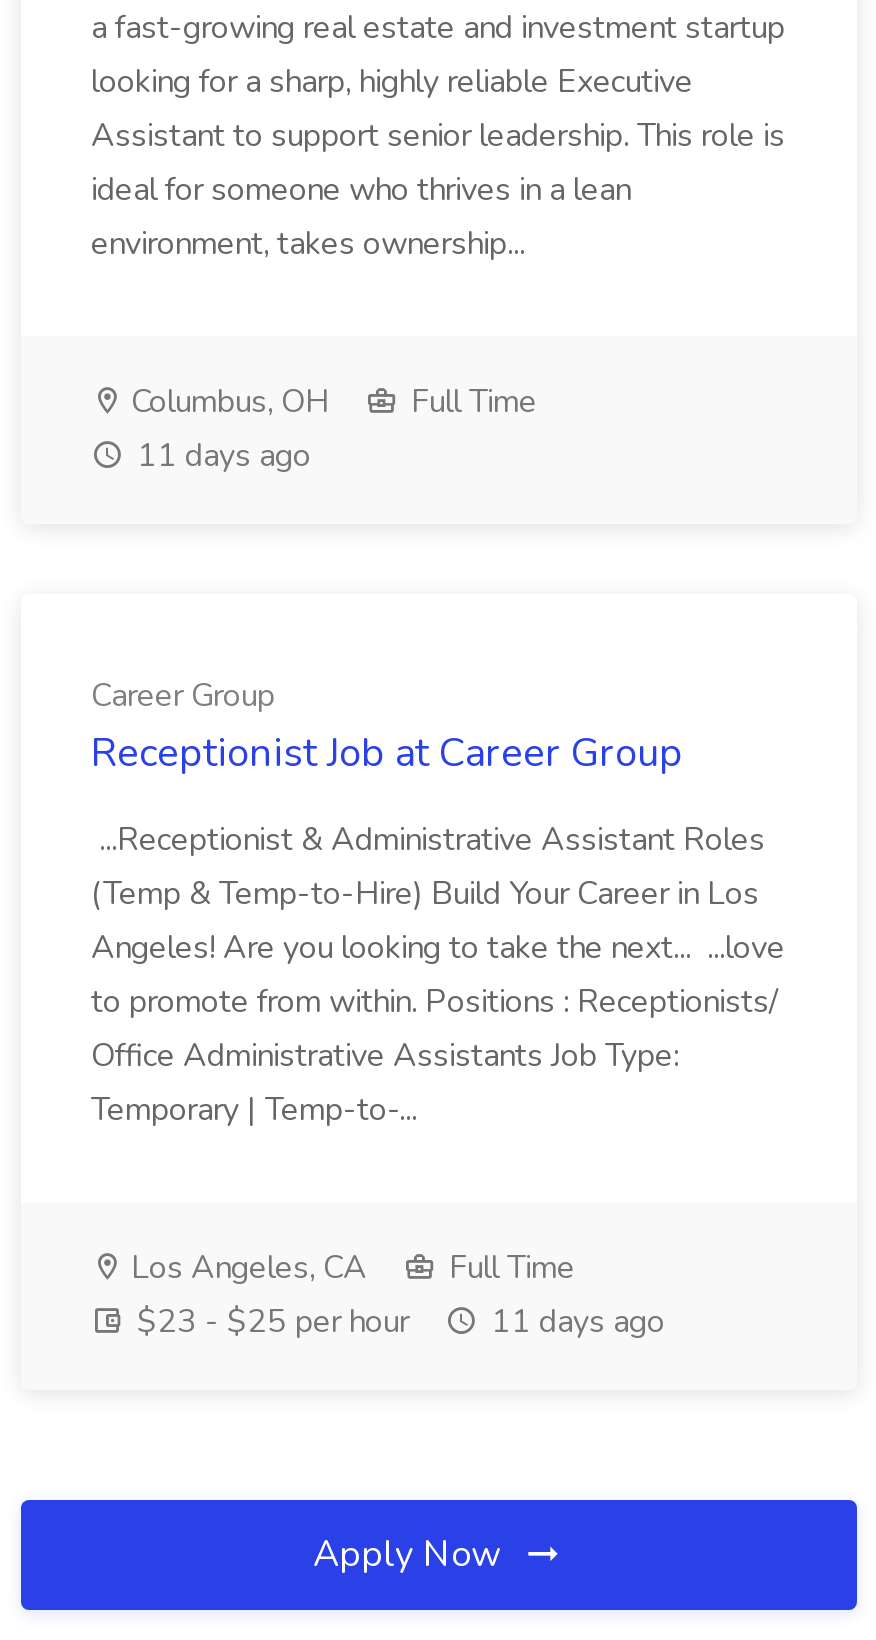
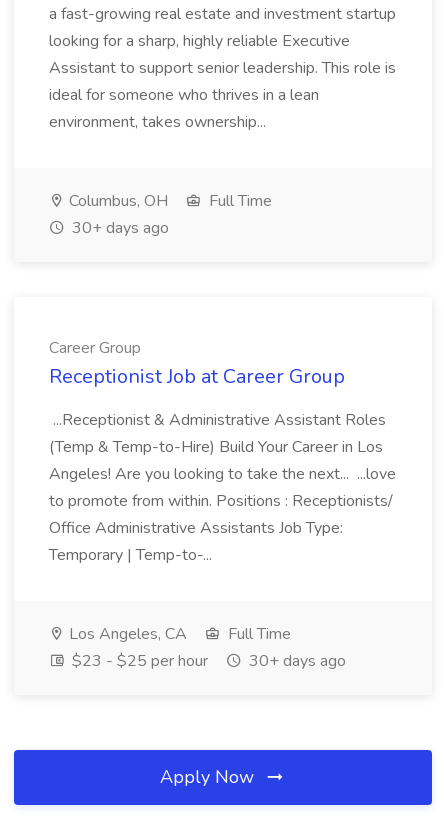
[129,434,311,478] 11 days ago -> [68,217,169,239] 30+ days ago
[129,1300,665,1344] $23 - $25 per hour 11 days ago -> [68,650,346,672] $23 - $25 per hour 30+ days ago

